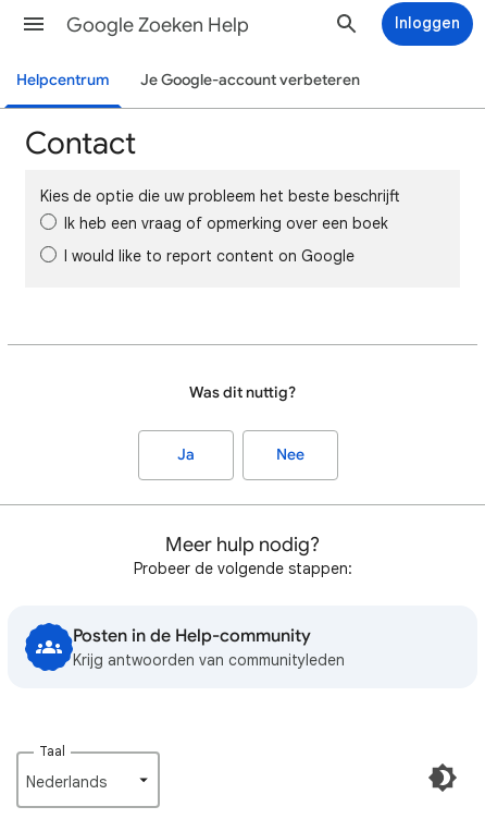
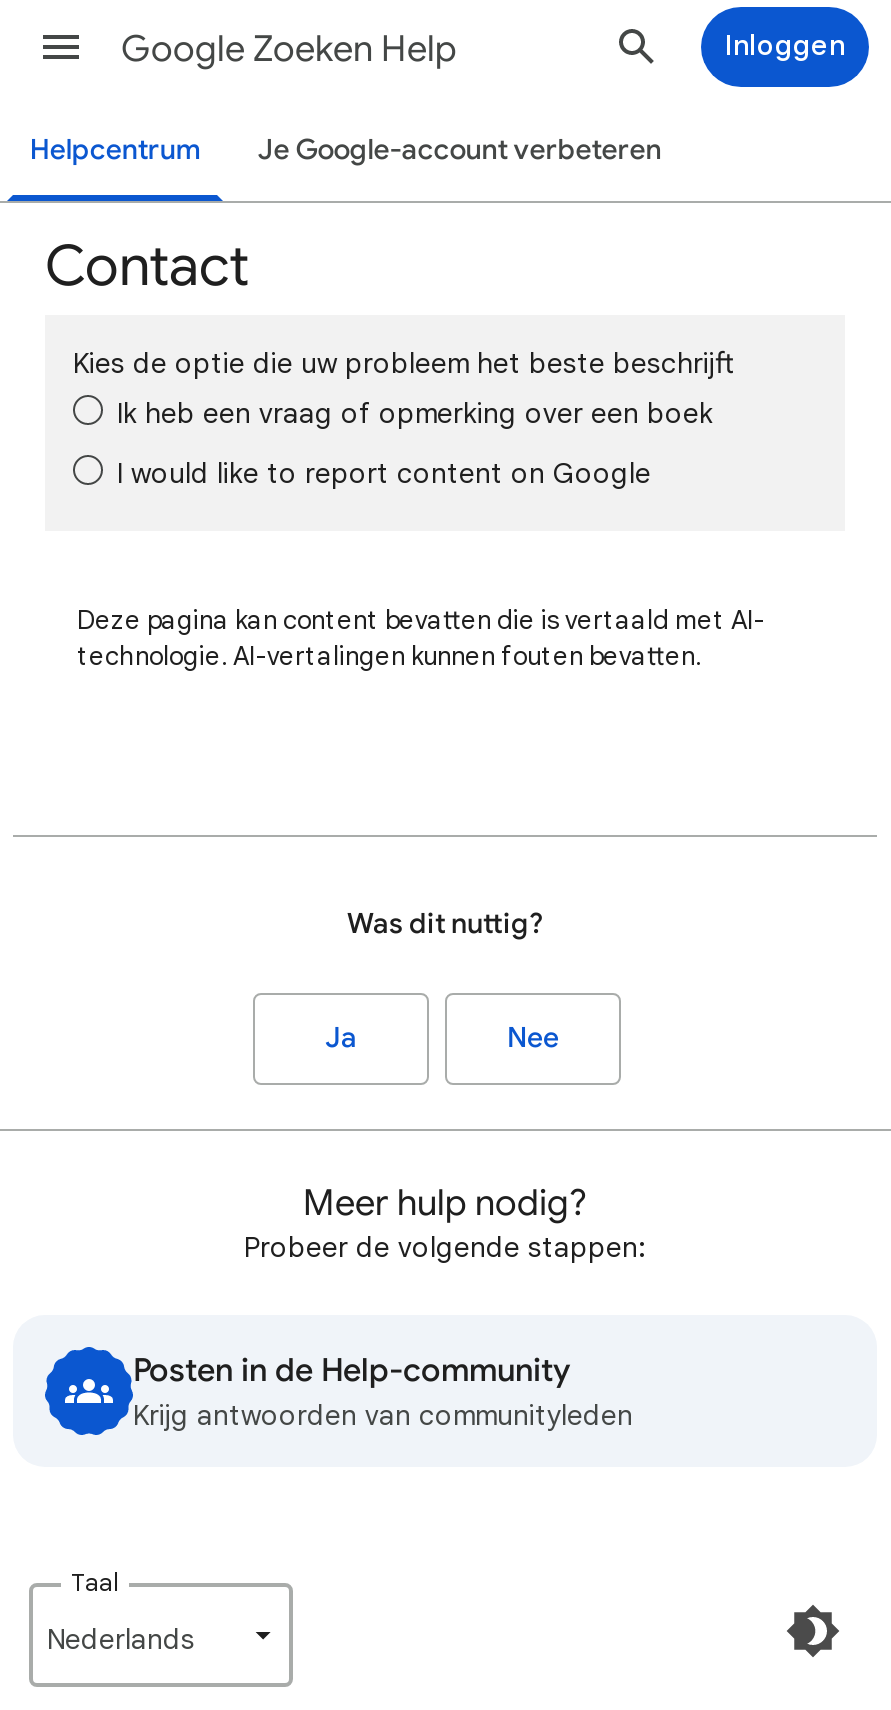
none -> [77,603,765,673] Deze pagina kan content bevatten die is vertaald met AI- | technologie. AI-vertalingen kunnen fouten bevatten.

